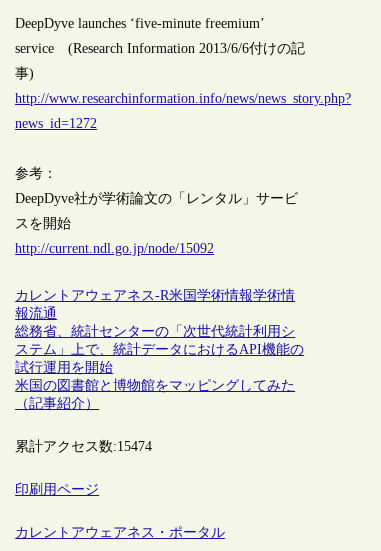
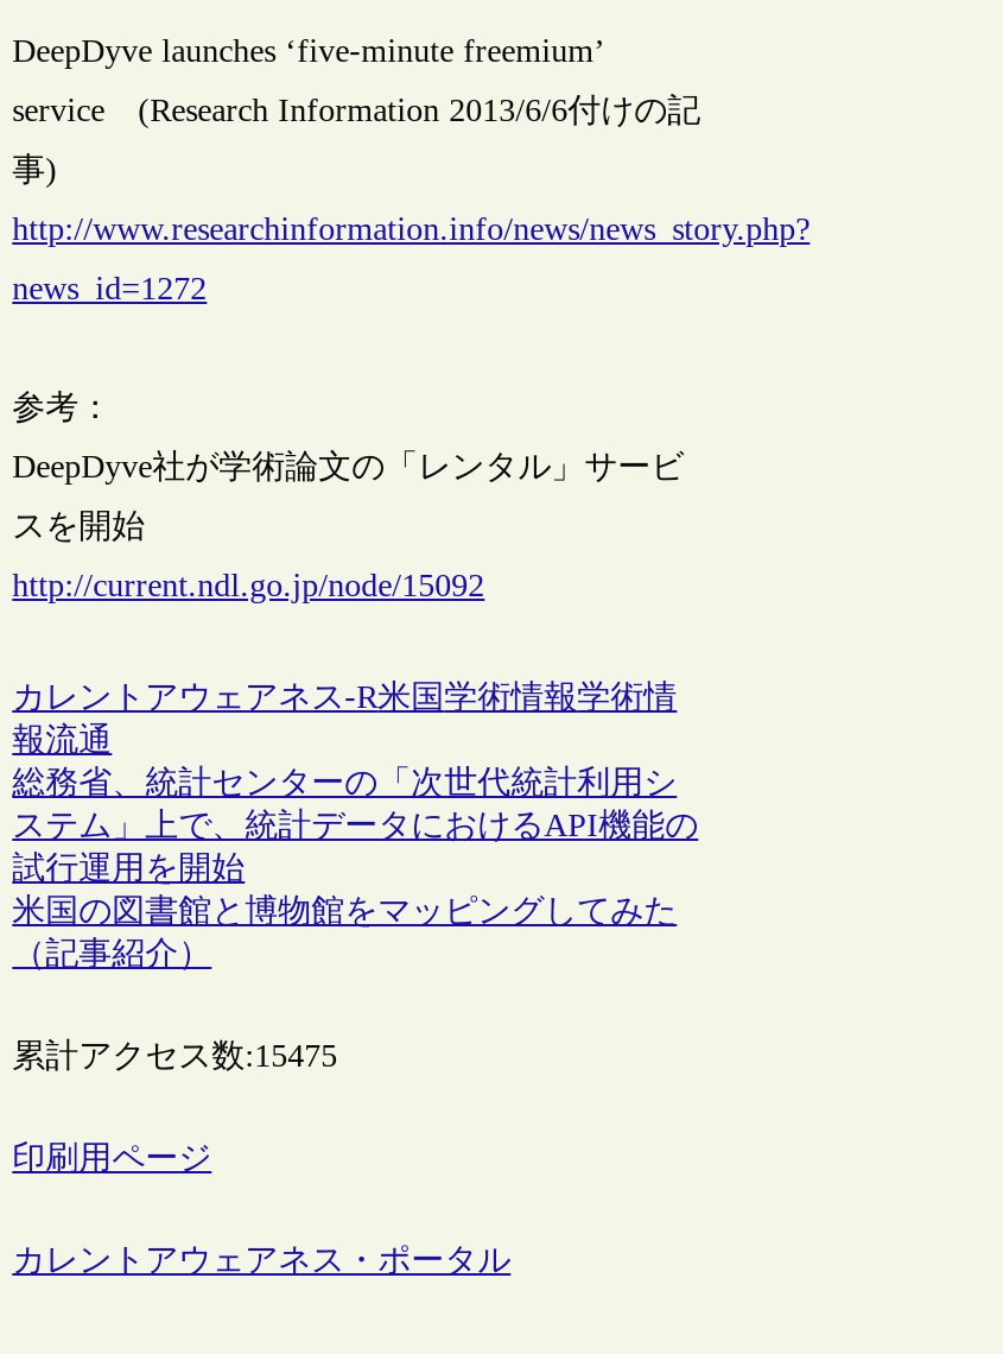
[15,439,152,454] 累計アクセス数:15474 -> [12,1038,338,1073] 累計アクセス数:15475

